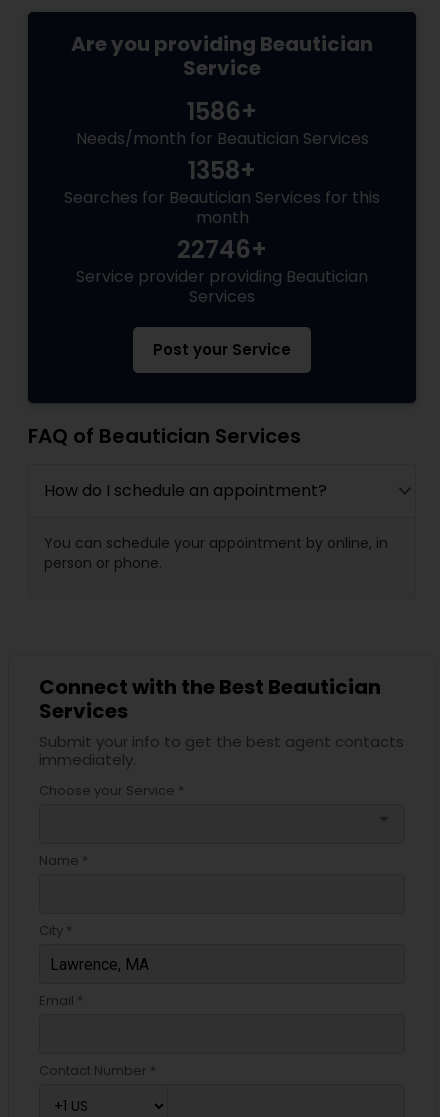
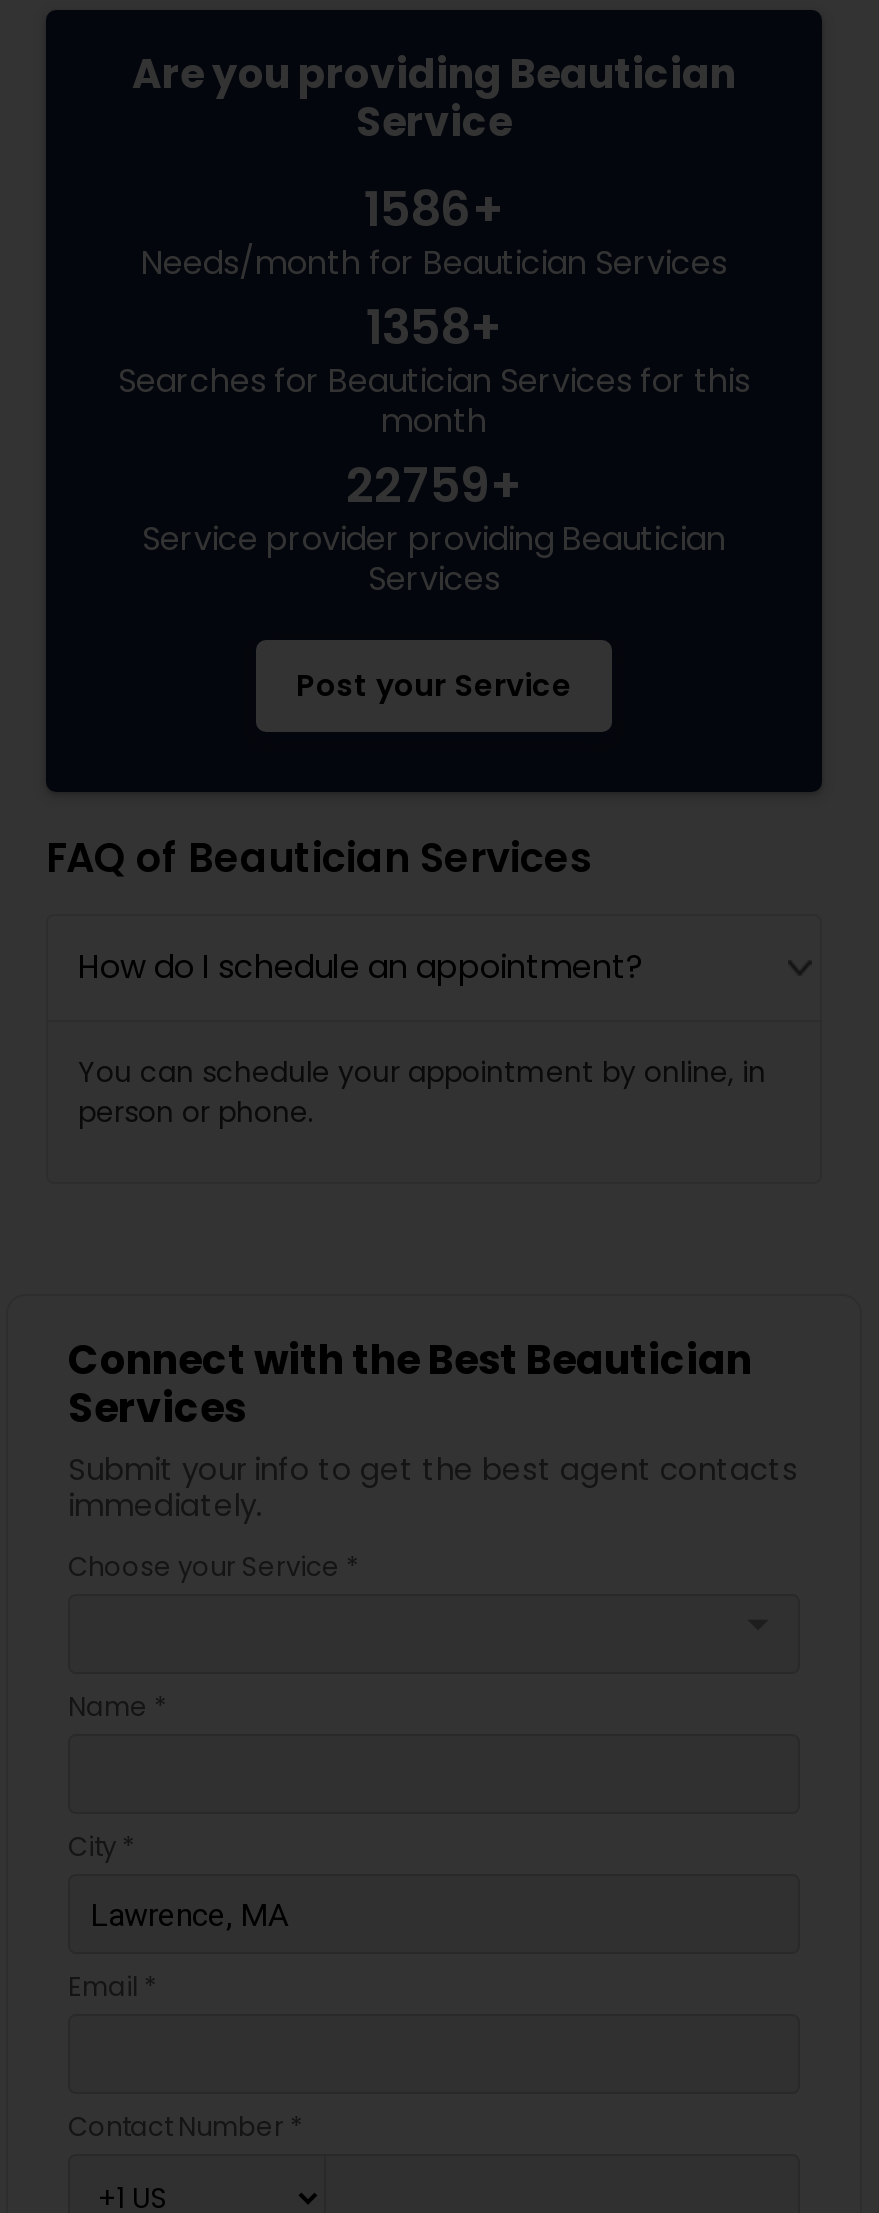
[177,233,267,266] 22746+ -> [346,452,522,518] 22759+

